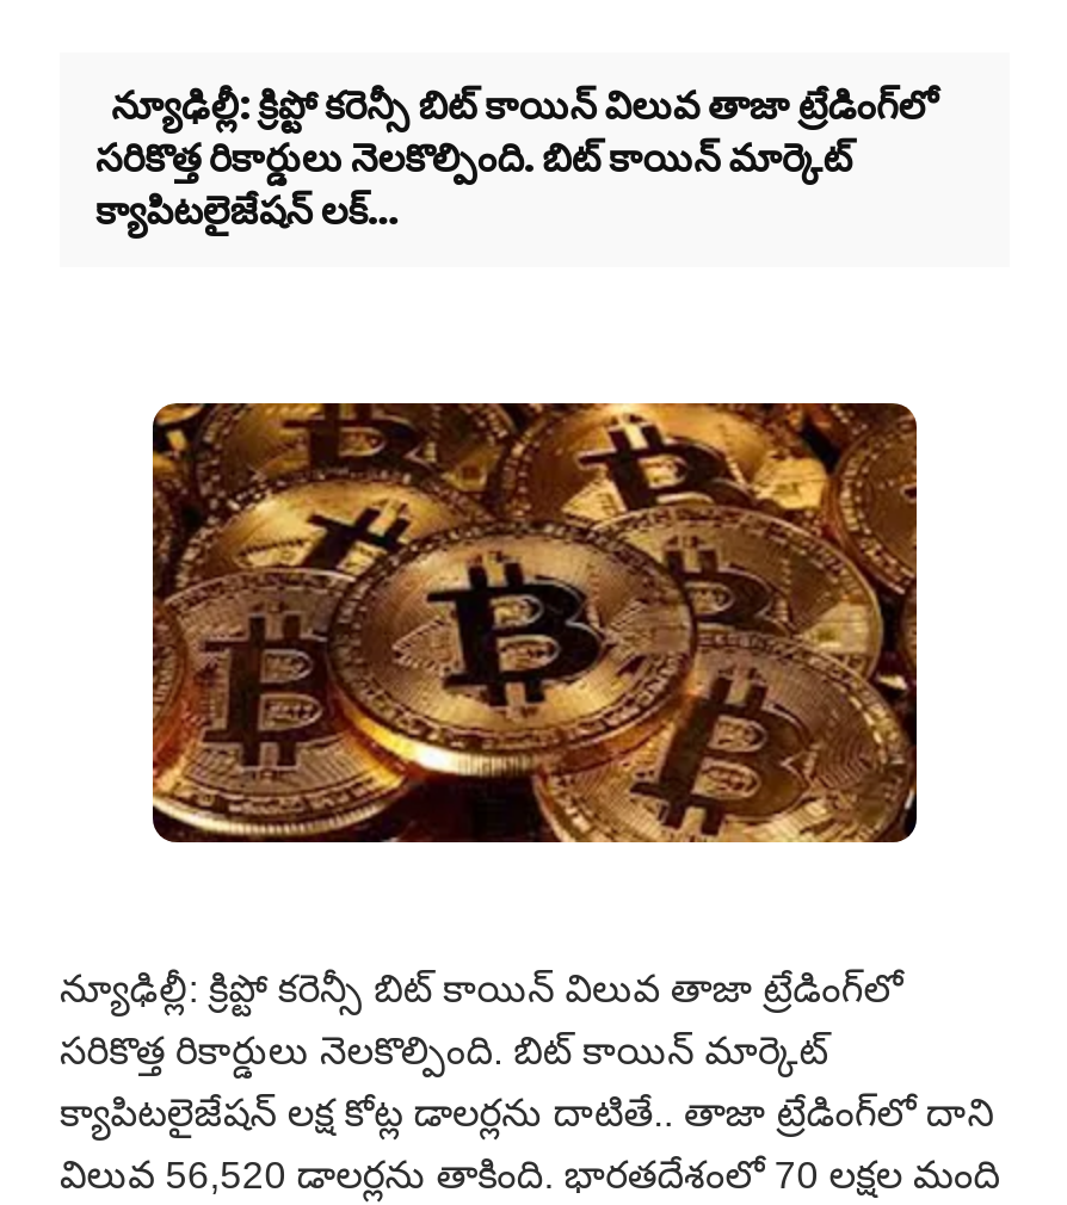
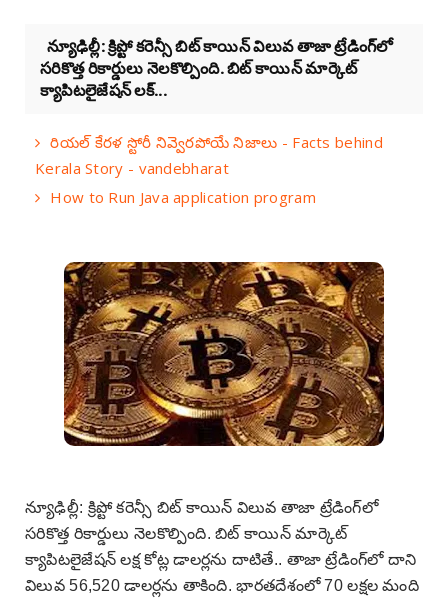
none -> [35,132,383,207] రియల్ కేరళ స్టోరీ నివ్వెరపోయే నిజాలు - Facts behind | Kerala Story - vandebharat | How to Run Java application program

